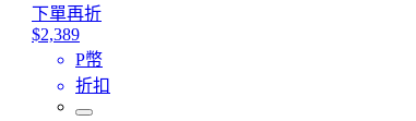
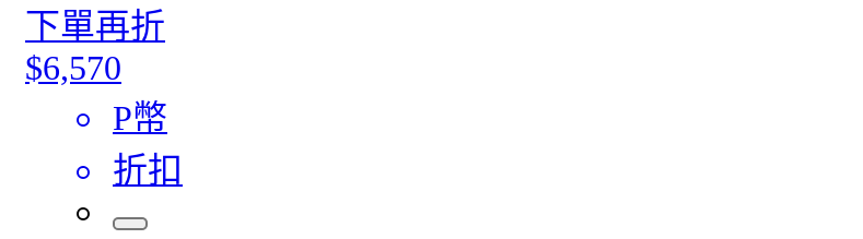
[32,25,80,43] $2,389 -> [25,50,121,87] $6,570

